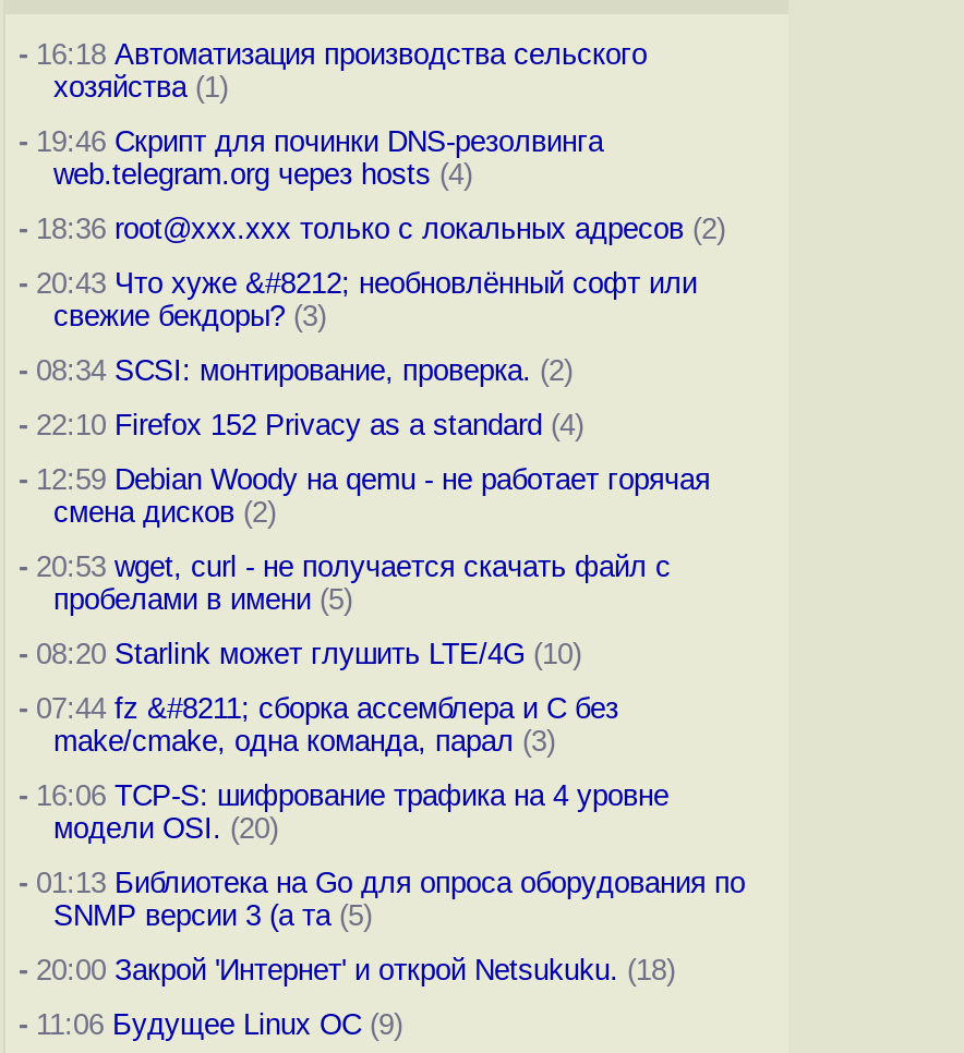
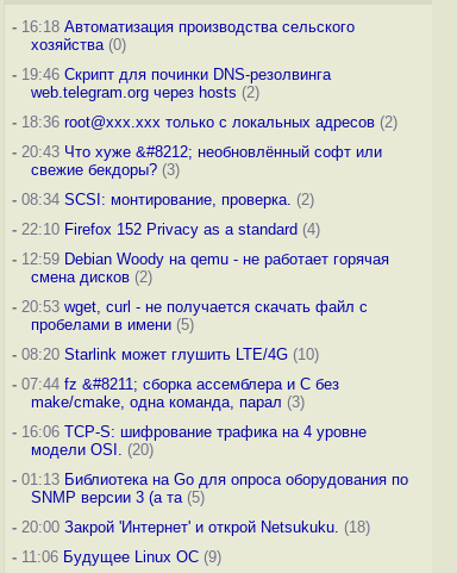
[53,71,228,104] хозяйства (1) -> [31,36,126,54] хозяйства (0)
[53,158,472,191] web.telegram.org через hosts (4) -> [31,83,259,101] web.telegram.org через hosts (2)

